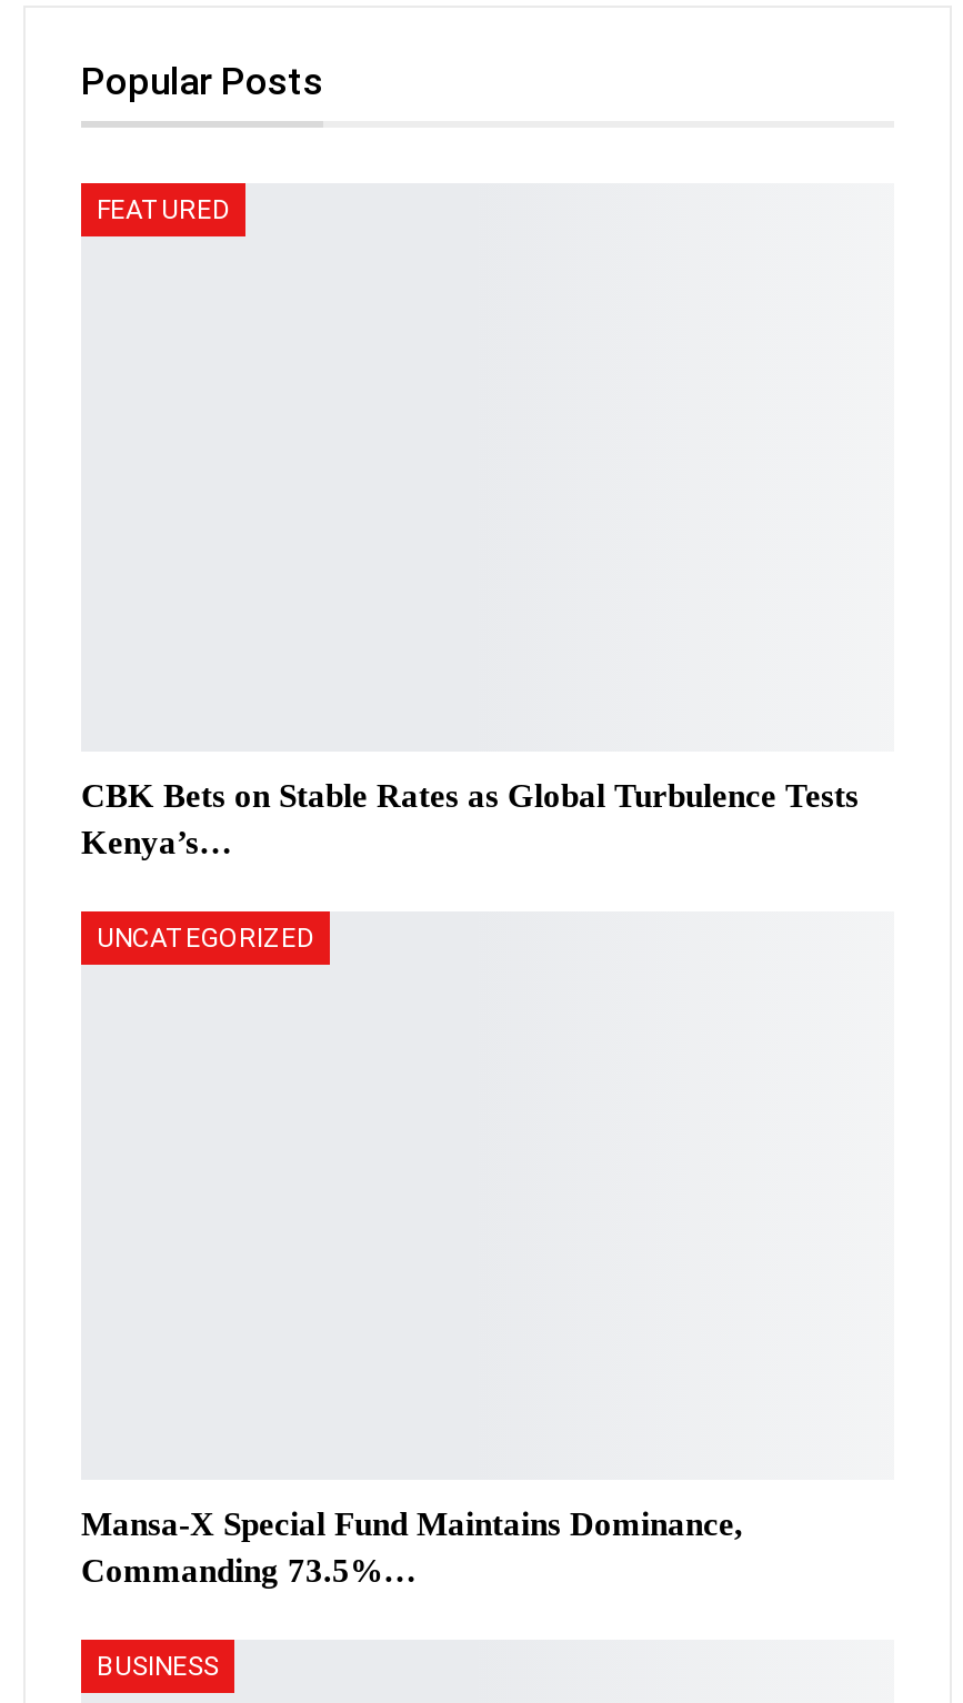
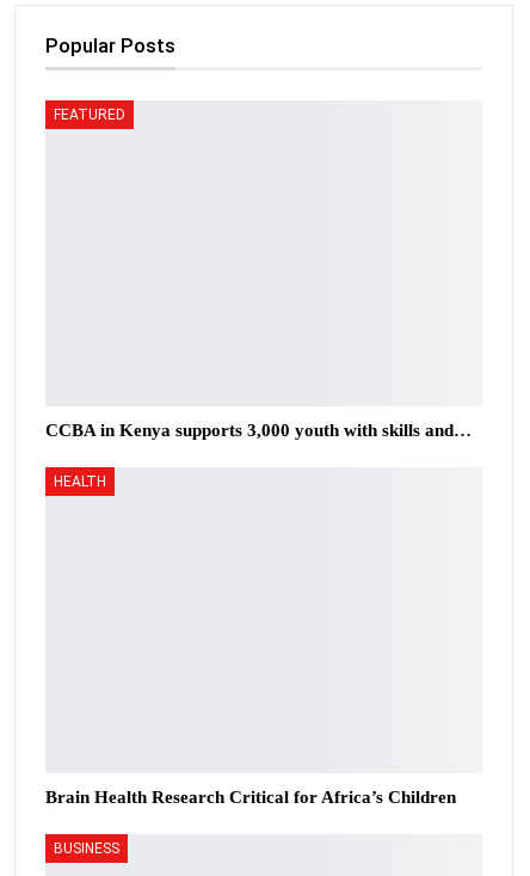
[81,779,859,861] CBK Bets on Stable Rates as Global Turbulence Tests | Kenya’s… -> [45,421,472,440] CCBA in Kenya supports 3,000 youth with skills and…
[97,923,314,954] UNCATEGORIZED -> [54,473,106,490] HEALTH
[81,1507,743,1589] Mansa-X Special Fund Maintains Dominance, | Commanding 73.5%… -> [45,788,456,807] Brain Health Research Critical for Africa’s Children

